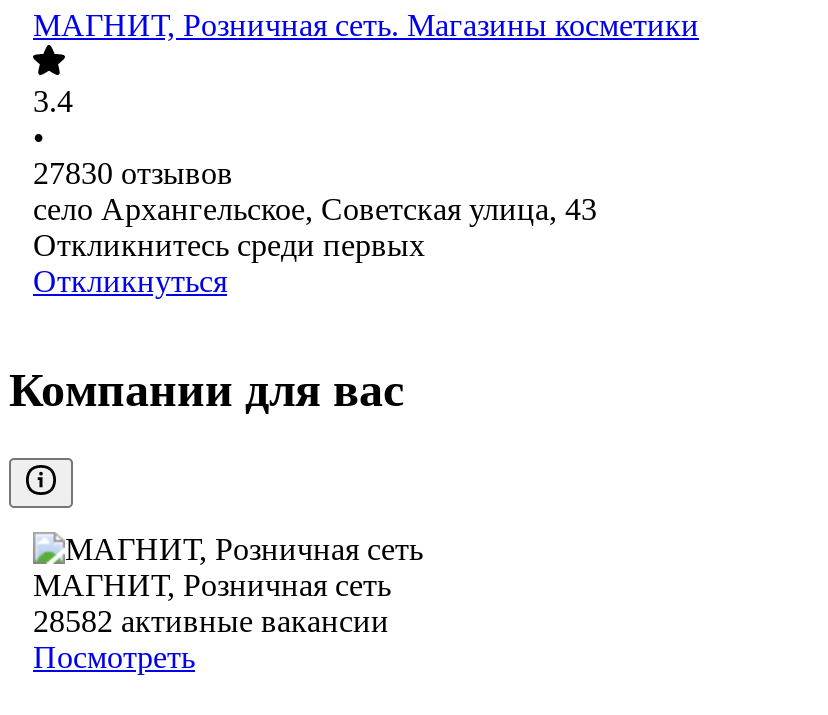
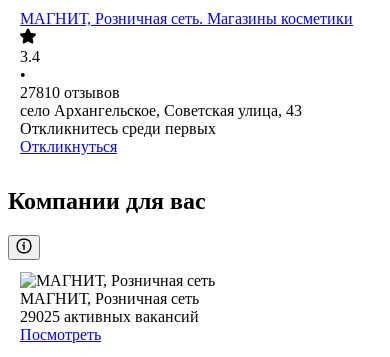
[33,157,233,191] 27830 отзывов -> [20,84,120,101] 27810 отзывов
[33,605,389,639] 28582 активные вакансии -> [20,308,199,325] 29025 активных вакансий

